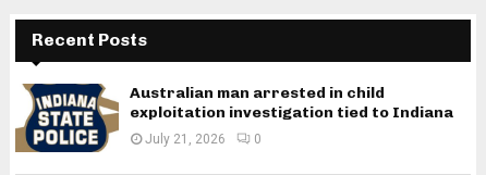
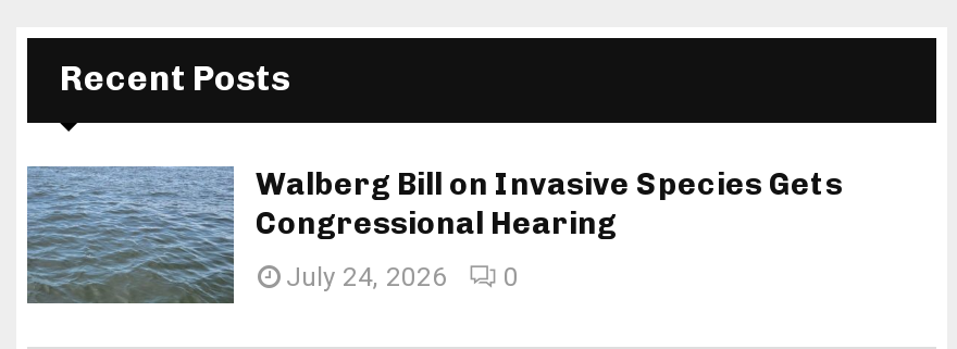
[15,83,453,153] [image] | Australian man arrested in child | exploitation investigation tied to Indiana -> [25,164,843,306] [image] | Walberg Bill on Invasive Species Gets | Congressional Hearing
[145,132,262,147] July 21, 2026 0 -> [286,262,519,292] July 24, 2026 0

